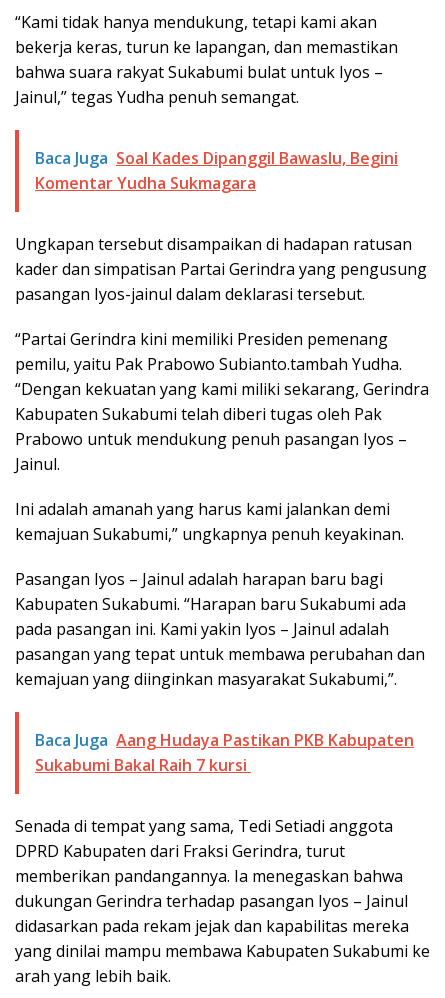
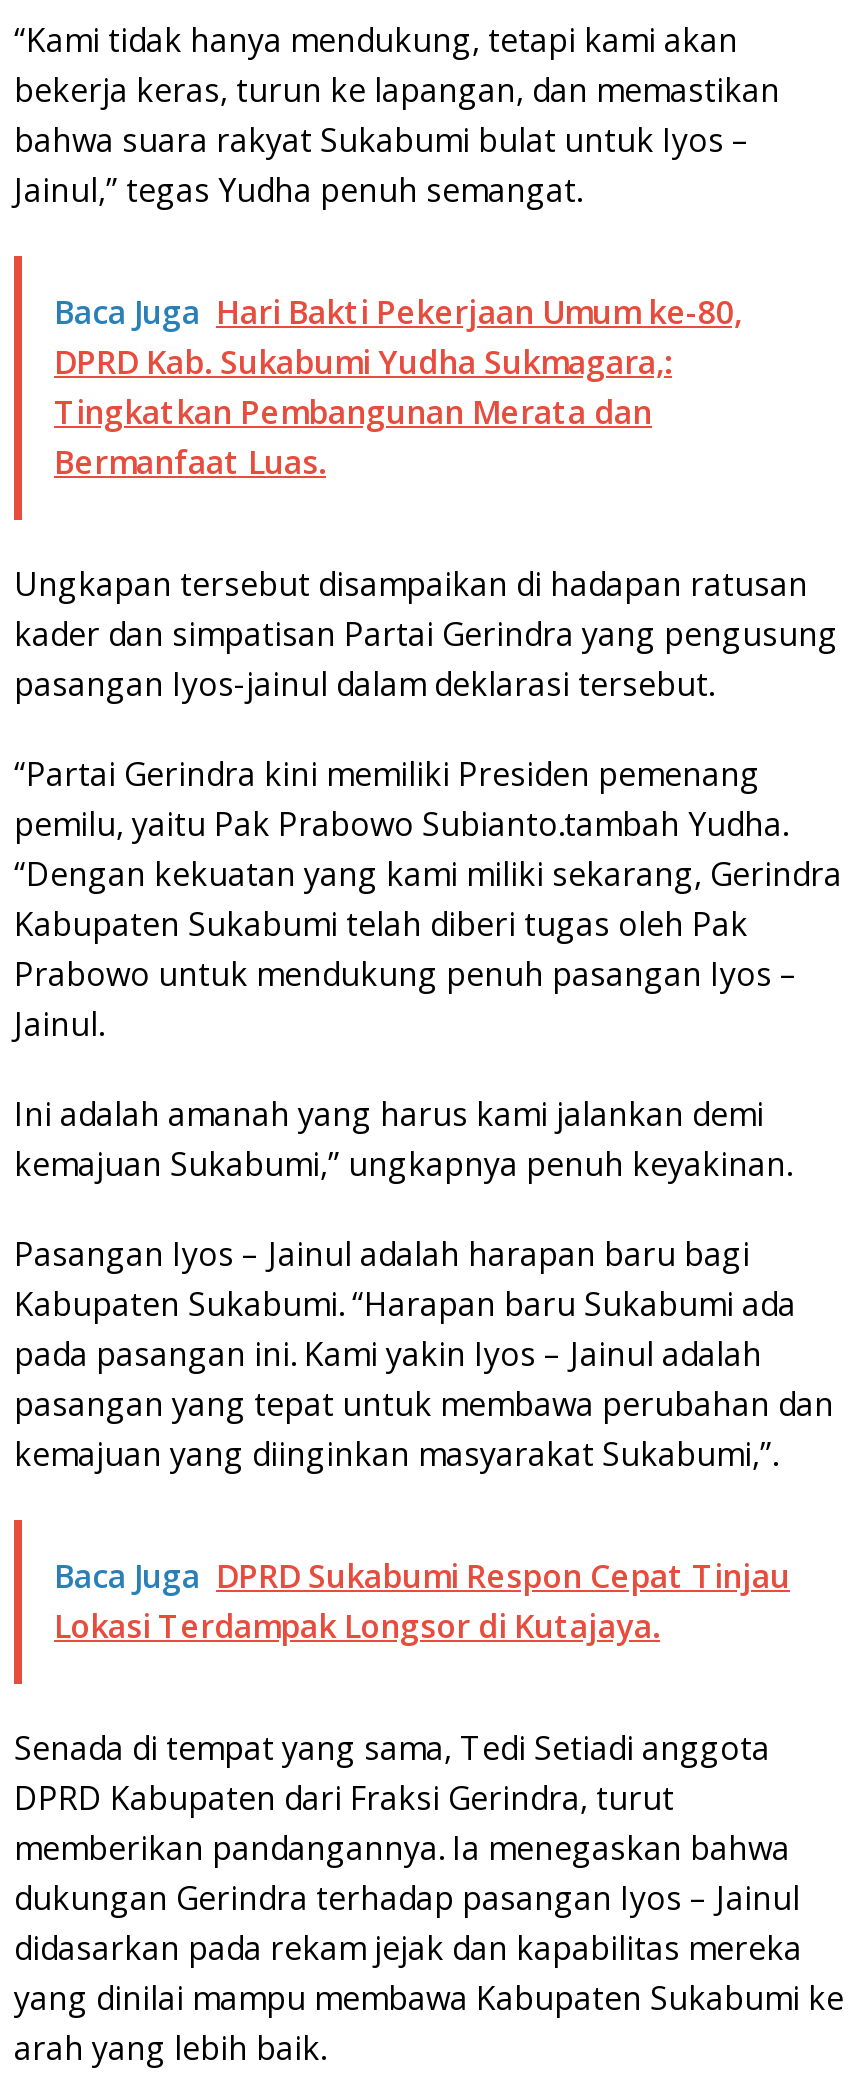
[35,147,398,194] Baca Juga Soal Kades Dipanggil Bawaslu, Begini | Komentar Yudha Sukmagara -> [54,289,742,483] Baca Juga Hari Bakti Pekerjaan Umum ke-80, | DPRD Kab. Sukabumi Yudha Sukmagara,: | Tingkatkan Pembangunan Merata dan | Bermanfaat Luas.
[35,729,414,776] Baca Juga Aang Hudaya Pastikan PKB Kabupaten | Sukabumi Bakal Raih 7 kursi -> [54,1553,790,1647] Baca Juga DPRD Sukabumi Respon Cepat Tinjau | Lokasi Terdampak Longsor di Kutajaya.

